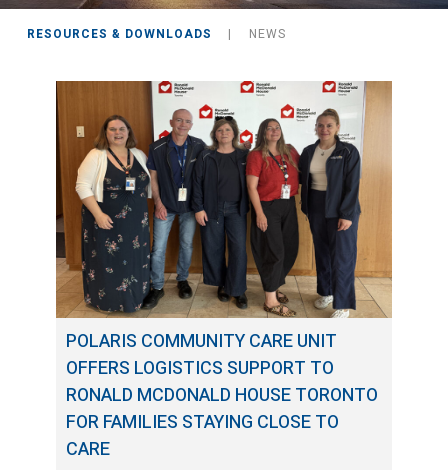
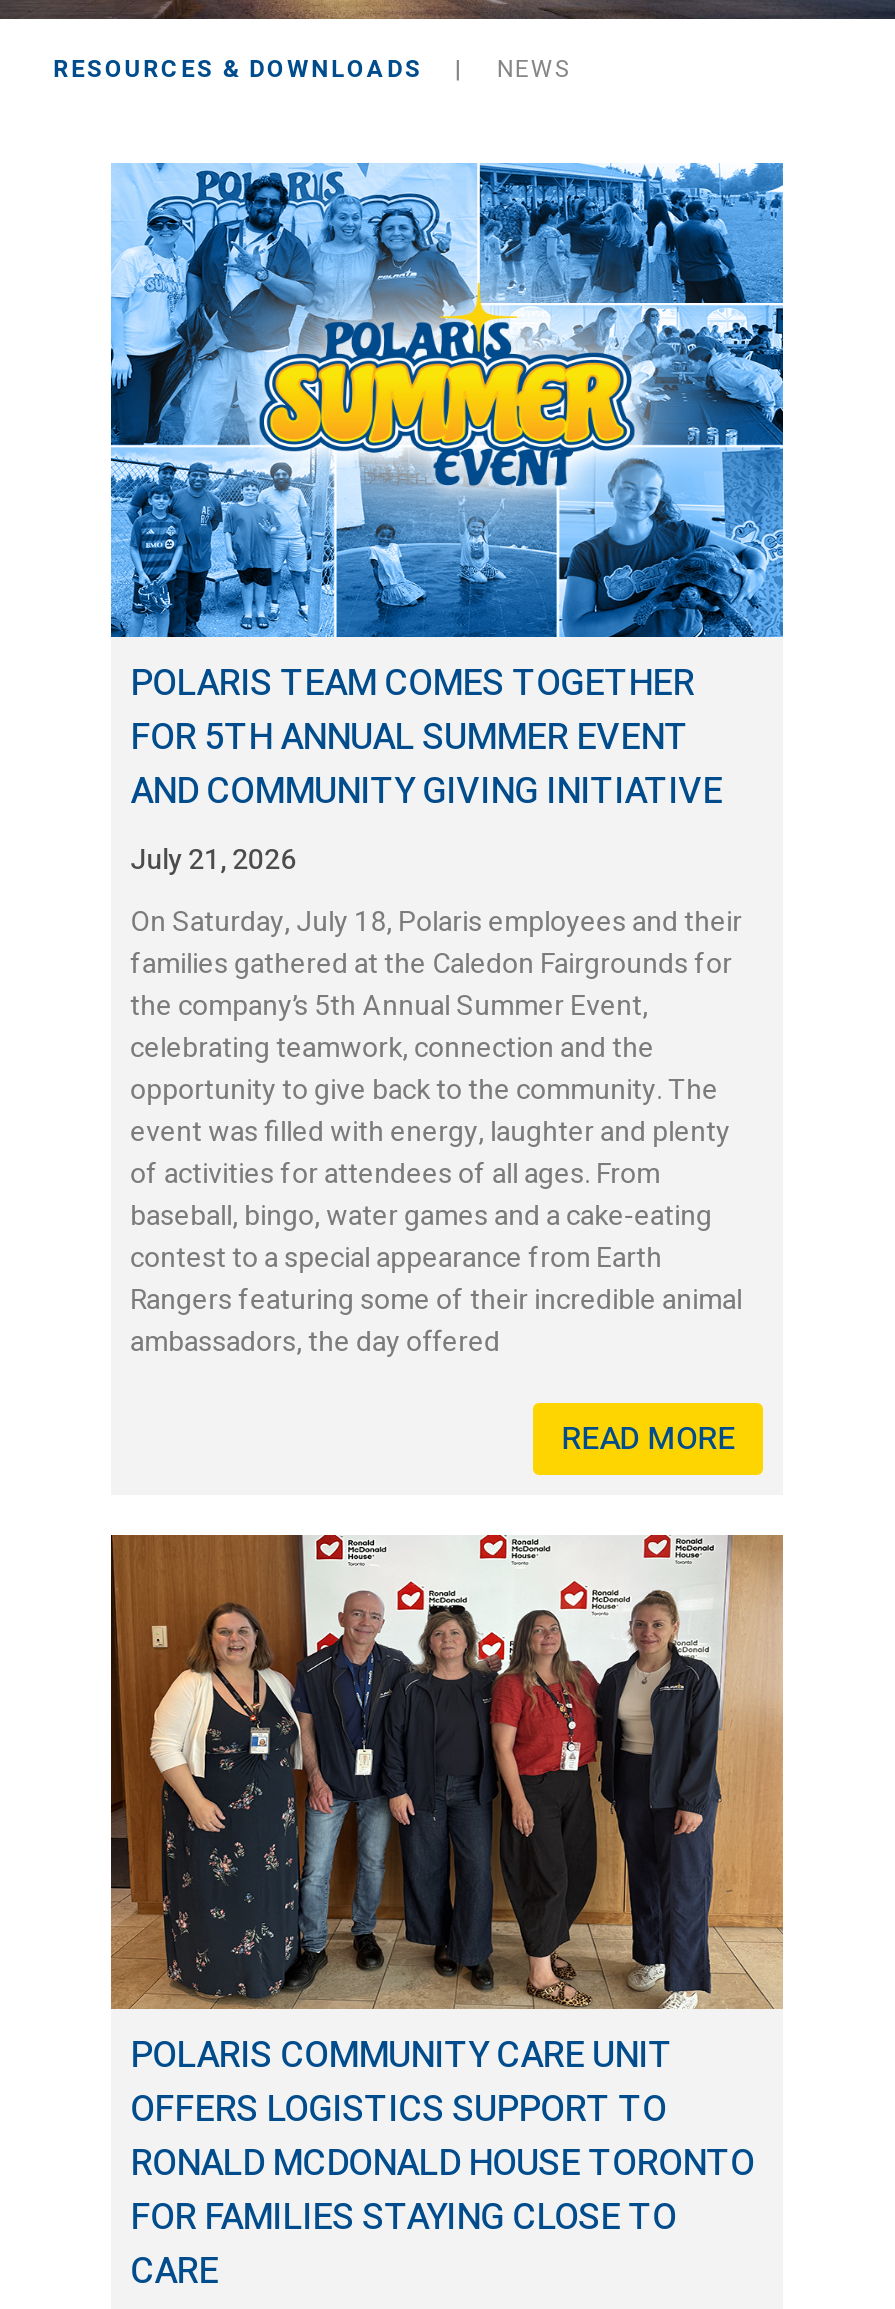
none -> [109,160,785,1462] [image] | POLARIS TEAM COMES TOGETHER | FOR 5TH ANNUAL SUMMER EVENT | AND COMMUNITY GIVING INITIATIVE | July 21, 2026 | On Saturday, July 18, Polaris employees and their | families gathered at the Caledon Fairgrounds for | the company’s 5th Annual Summer Event, | celebrating teamwork, connection and the | opportunity to give back to the community. The | event was filled with energy, laughter and plenty | of activities for attendees of all ages. From | baseball, bingo, water games and a cake-eating | contest to a special appearance from Earth | Rangers featuring some of their incredible animal | ambassadors, the day offered | READ MORE

